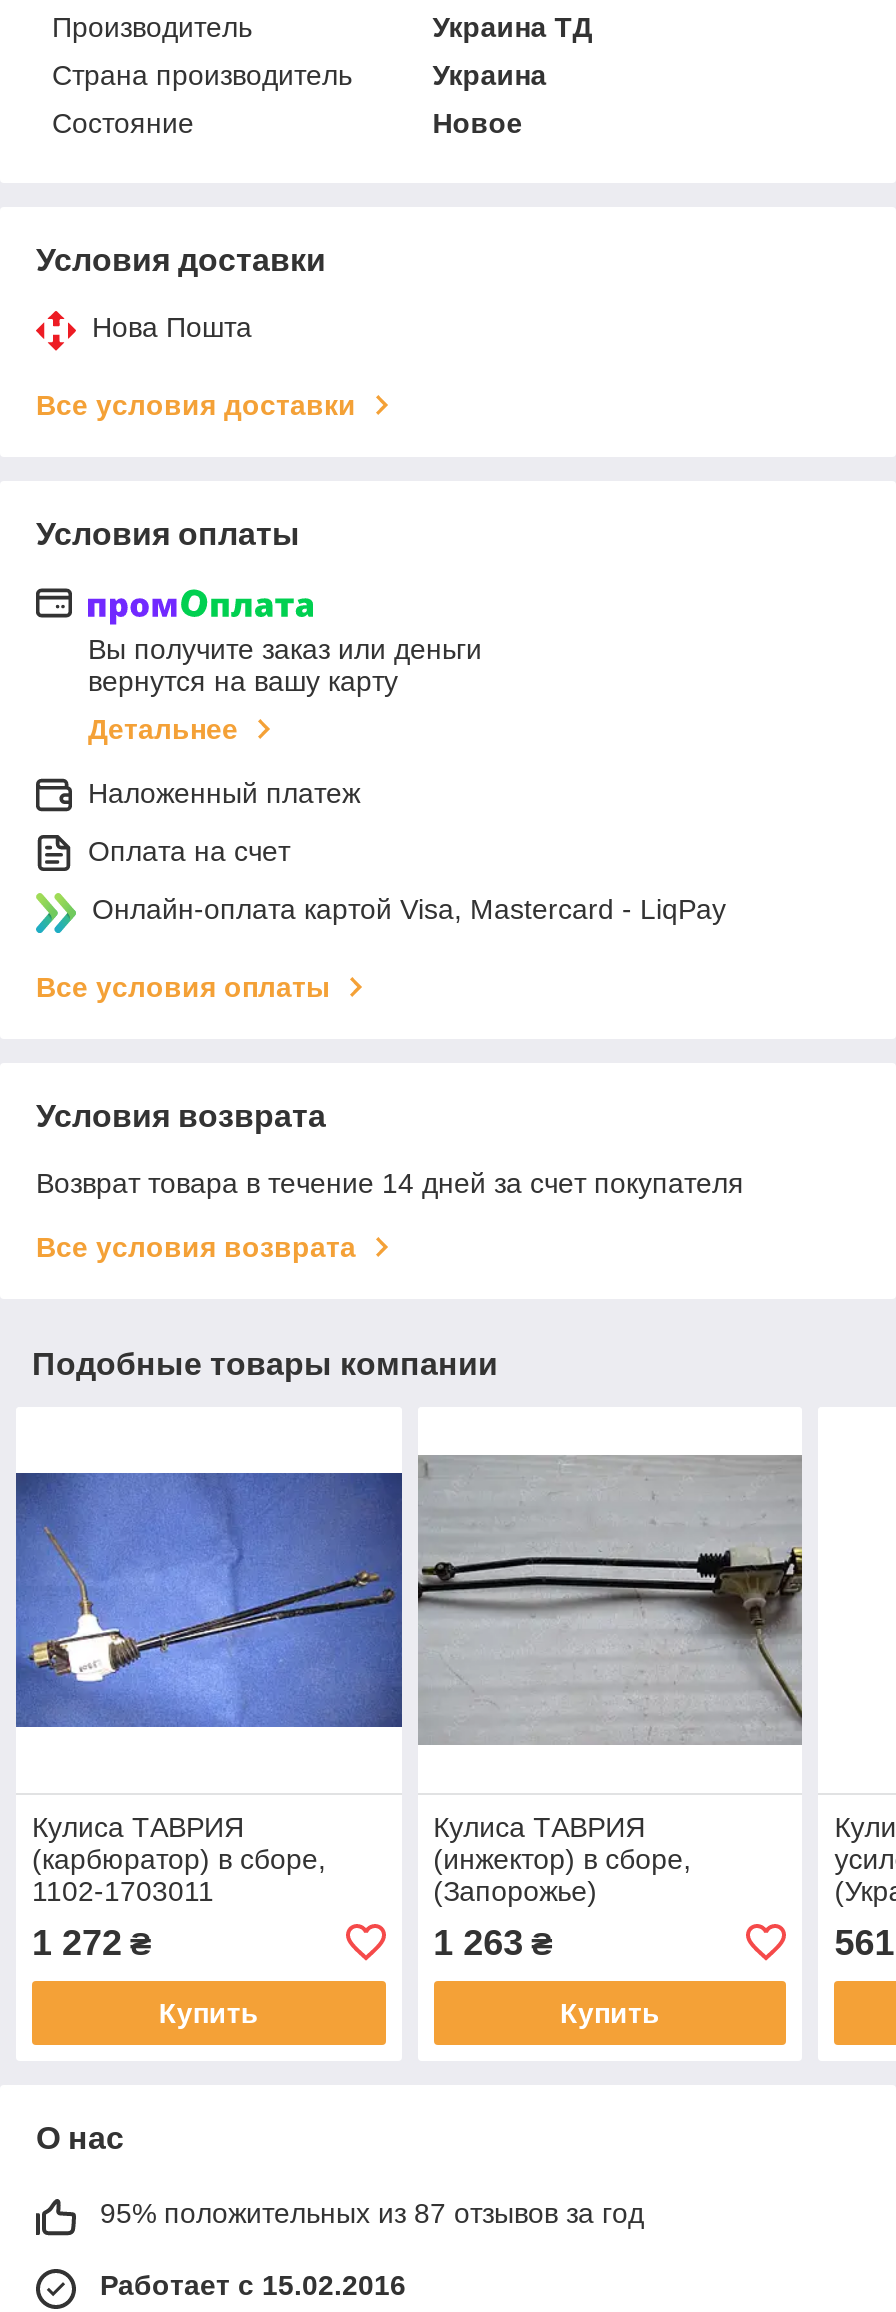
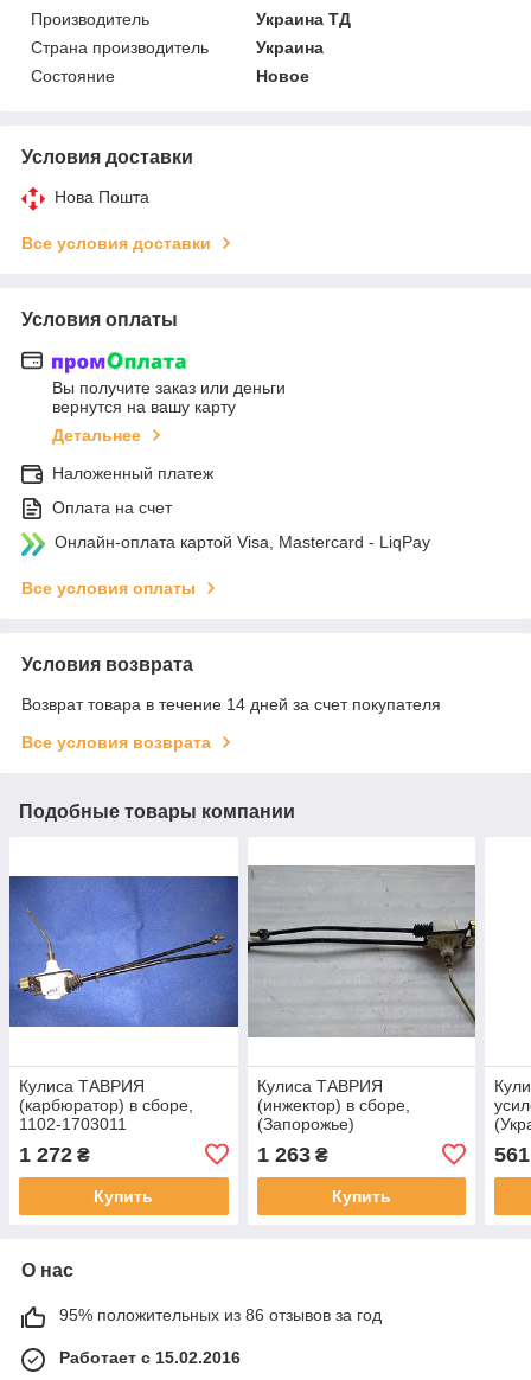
[100,2197,644,2229] 95% положительных из 87 отзывов за год -> [59,1305,382,1324] 95% положительных из 86 отзывов за год

